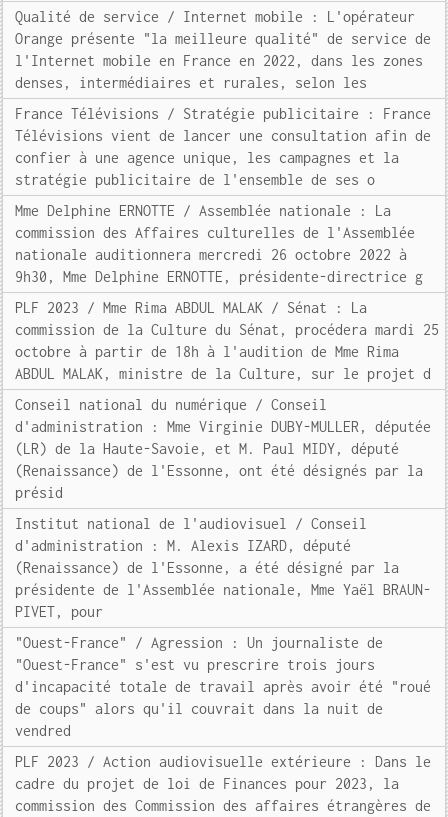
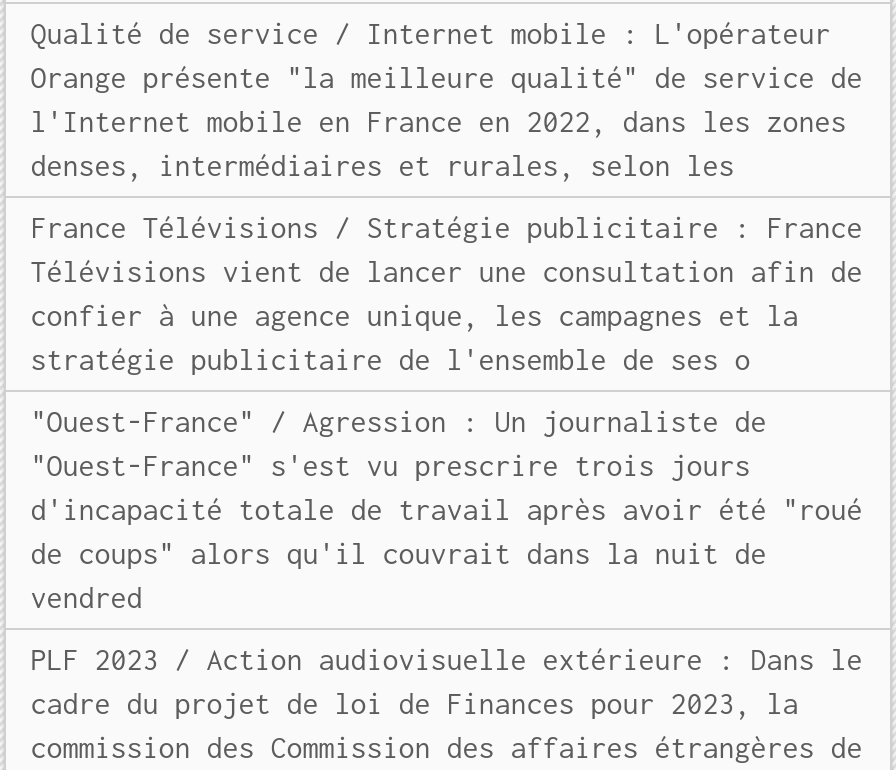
[15,202,439,620] Mme Delphine ERNOTTE / Assemblée nationale : La | commission des Affaires culturelles de l'Assemblée | nationale auditionnera mercredi 26 octobre 2022 à | 9h30, Mme Delphine ERNOTTE, présidente-directrice g | PLF 2023 / Mme Rima ABDUL MALAK / Sénat : La | commission de la Culture du Sénat, procédera mardi 25 | octobre à partir de 18h à l'audition de Mme Rima | ABDUL MALAK, ministre de la Culture, sur le projet d | Conseil national du numérique / Conseil | d'administration : Mme Virginie DUBY-MULLER, députée | (LR) de la Haute-Savoie, et M. Paul MIDY, député | (Renaissance) de l'Essonne, ont été désignés par la | présid | Institut national de l'audiovisuel / Conseil | d'administration : M. Alexis IZARD, député | (Renaissance) de l'Essonne, a été désigné par la | présidente de l'Assemblée nationale, Mme Yaël BRAUN- | PIVET, pour -> none

